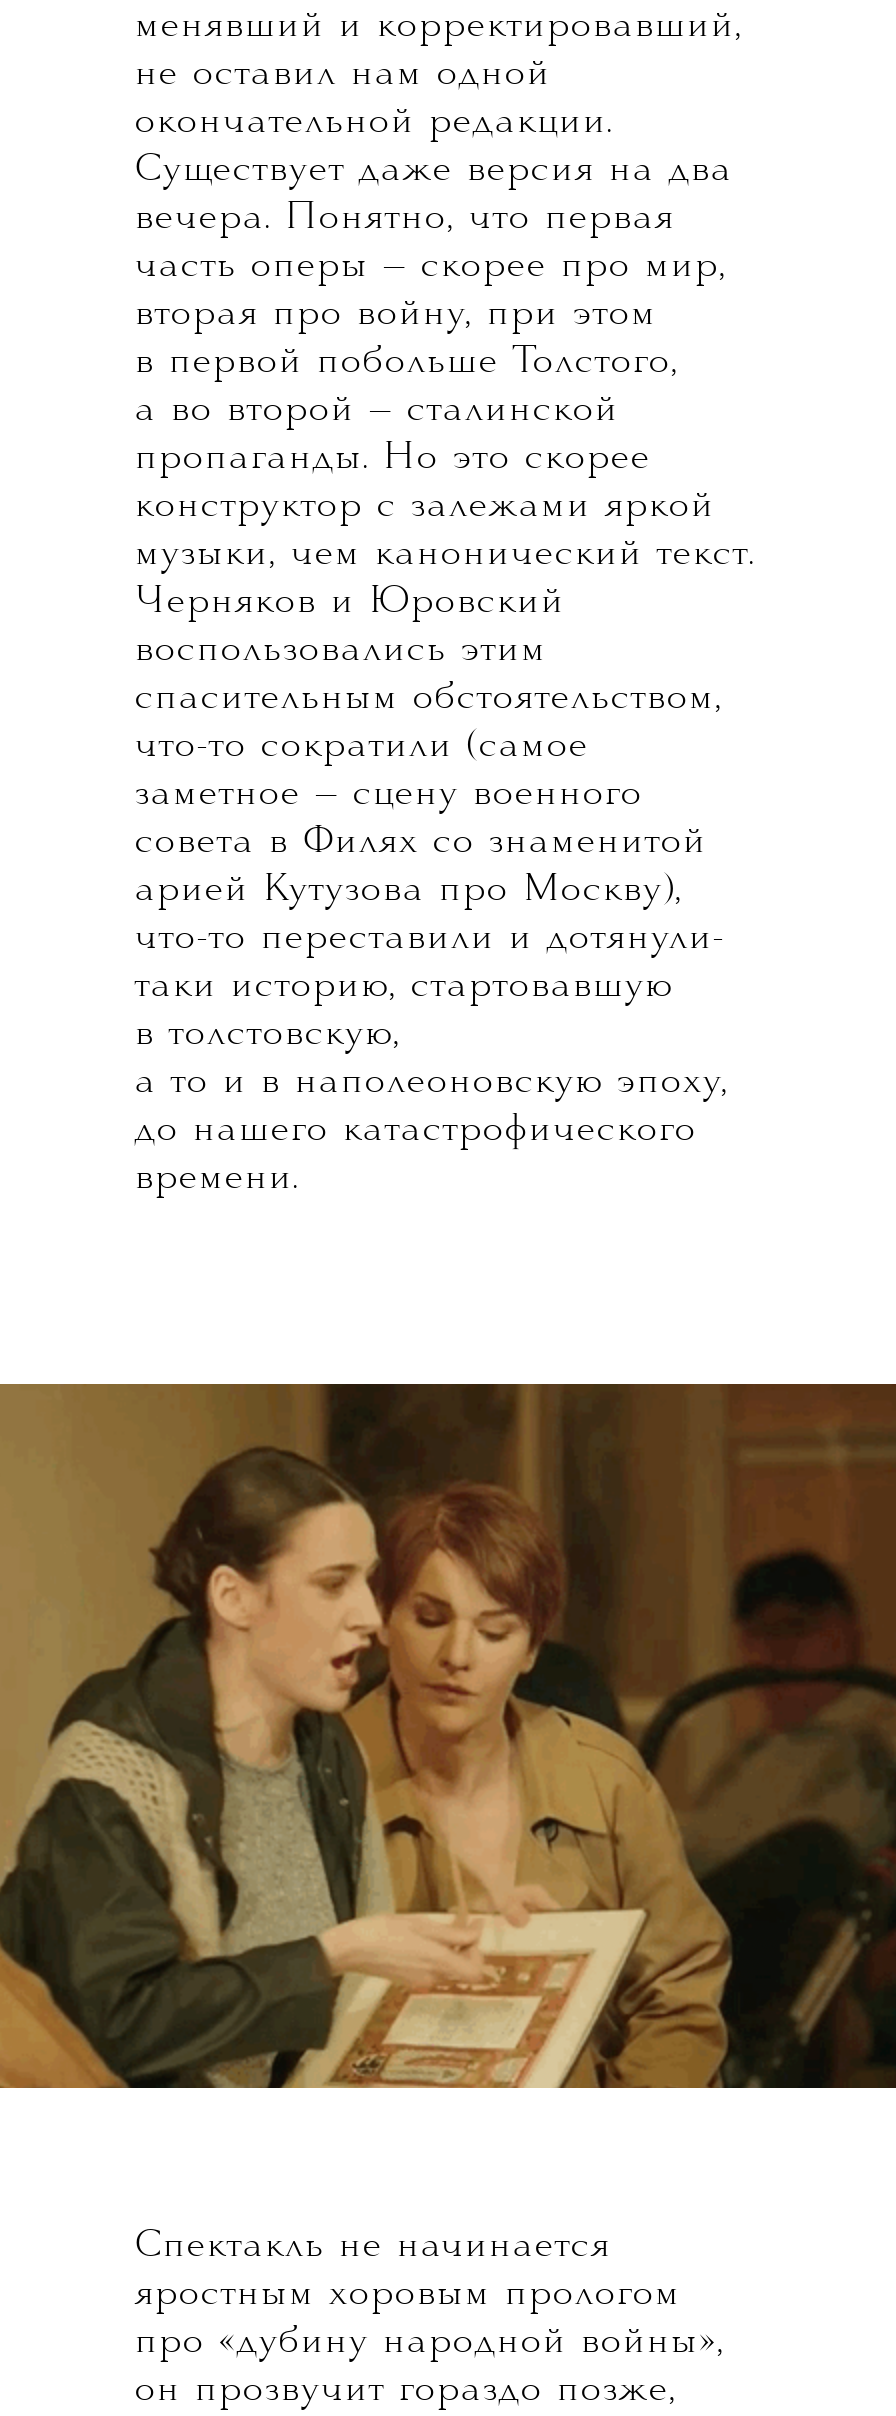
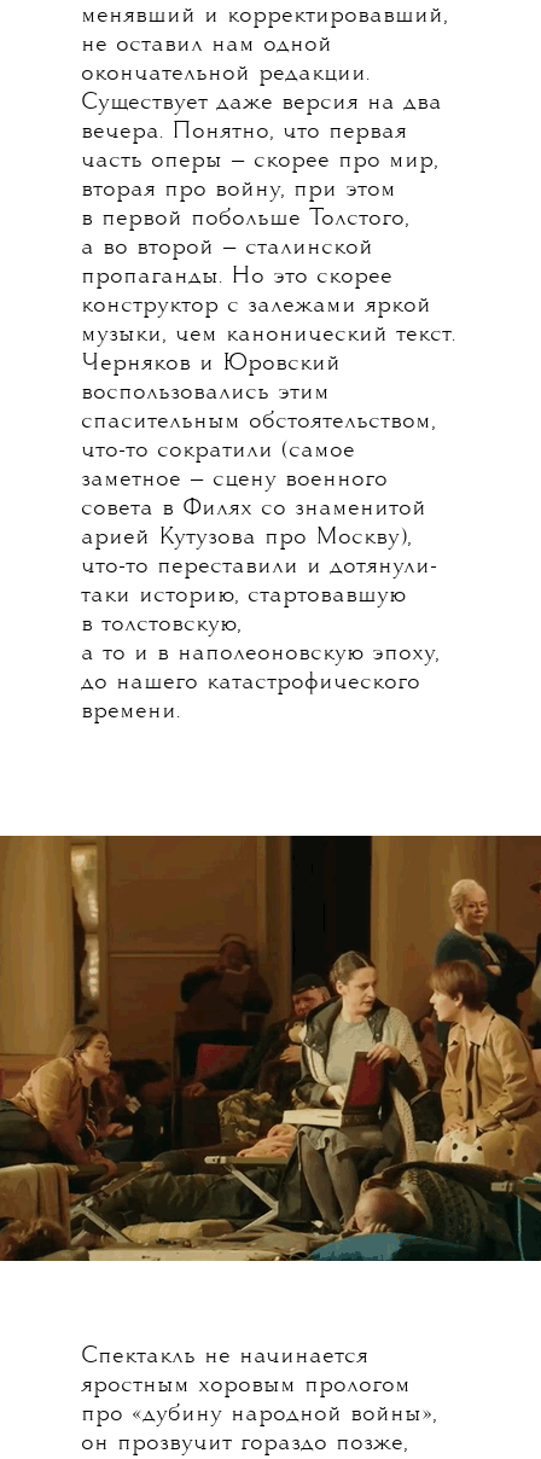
[6,1382,890,2090] [image] -> [4,835,537,1262] [image]

